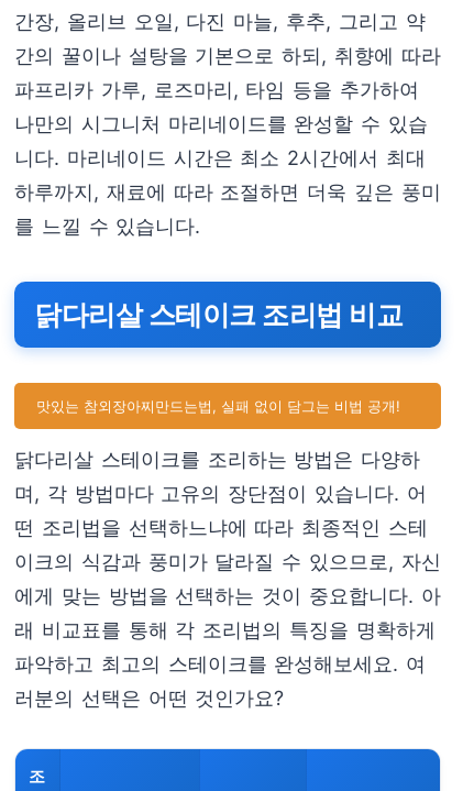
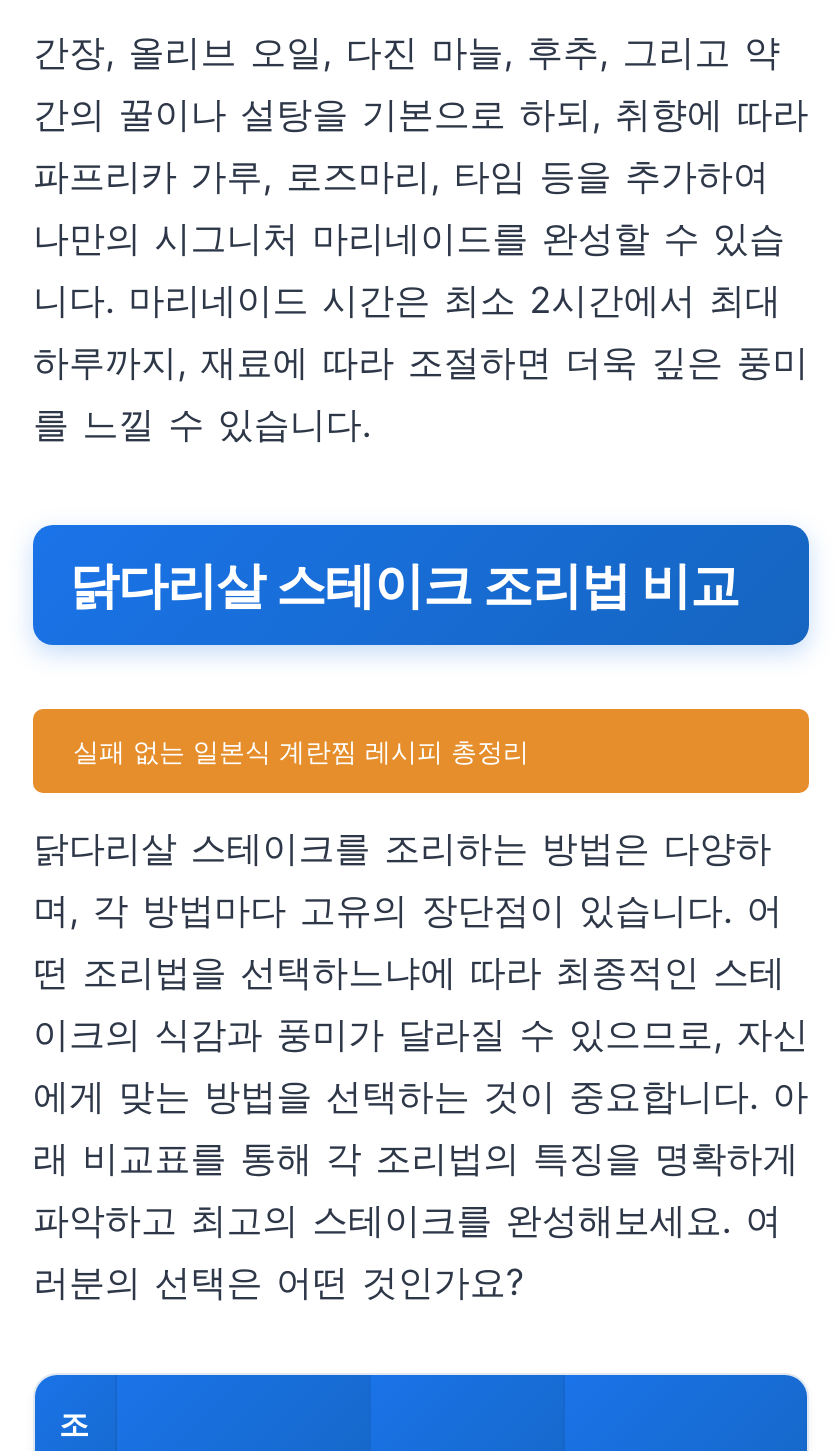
[36,398,400,415] 맛있는 참외장아찌만드는법, 실패 없이 담그는 비법 공개! -> [73,736,529,768] 실패 없는 일본식 계란찜 레시피 총정리

